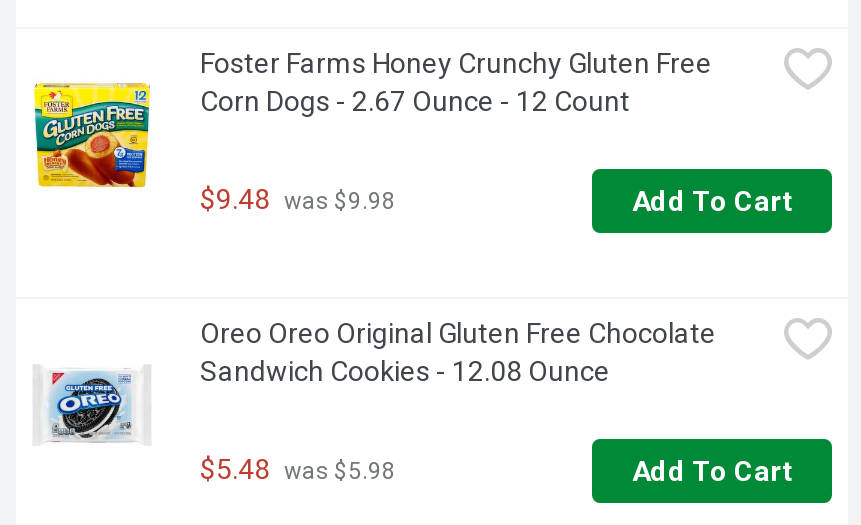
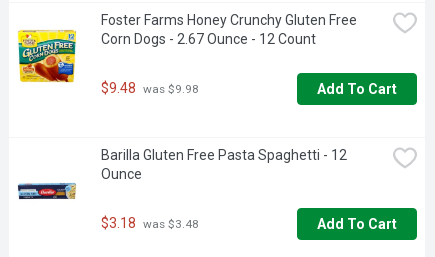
[34,317,716,443] [image] | Oreo Oreo Original Gluten Free Chocolate | Sandwich Cookies - 12.08 Ounce -> [17,147,347,209] [image] | Barilla Gluten Free Pasta Spaghetti - 12 | Ounce
[200,453,396,485] $5.48 was $5.98 -> [101,215,199,231] $3.18 was $3.48

